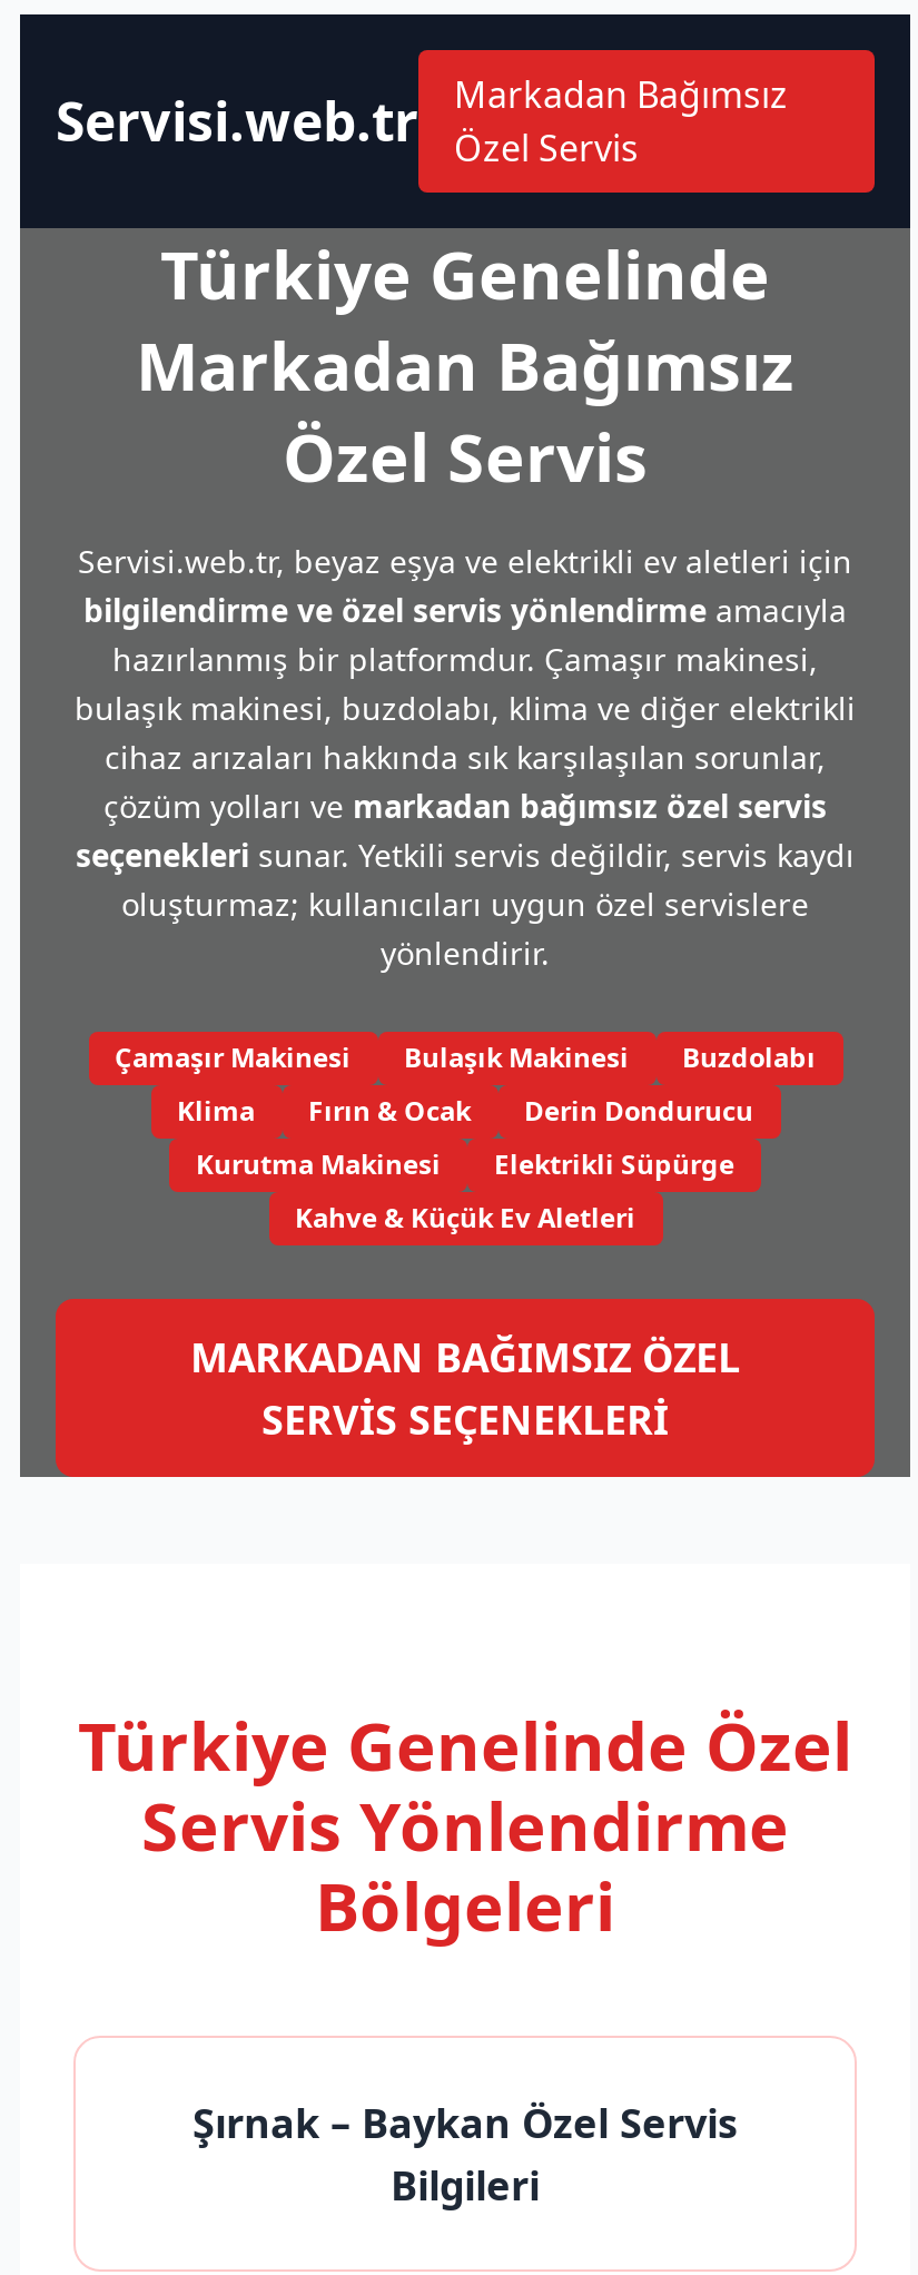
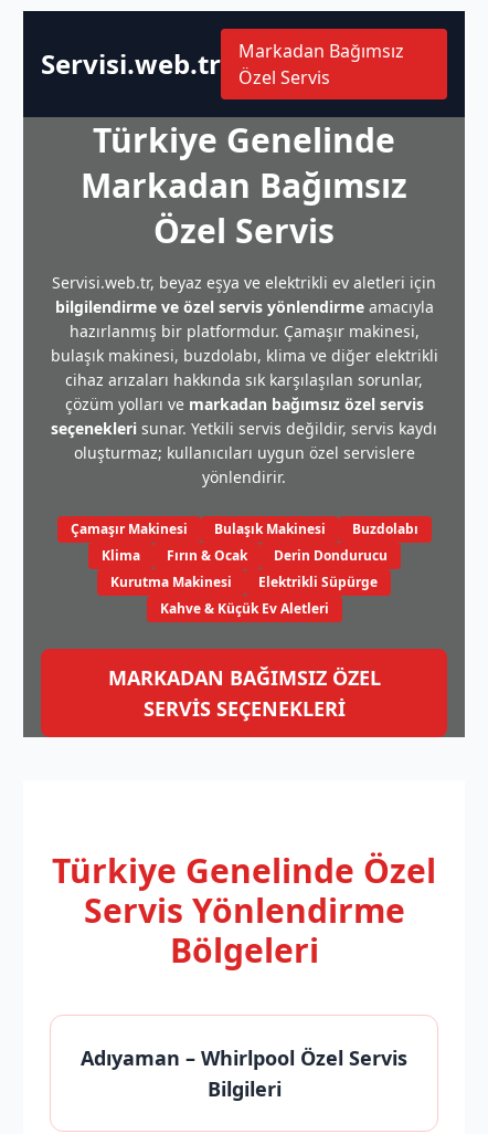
[193,2096,738,2149] Şırnak – Baykan Özel Servis -> [81,1044,407,1071] Adıyaman – Whirlpool Özel Servis

